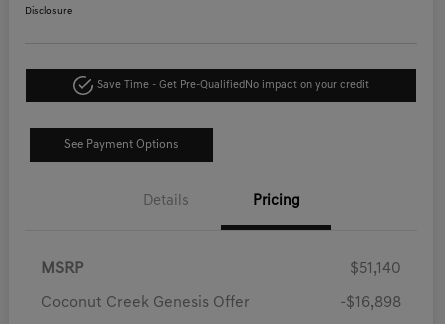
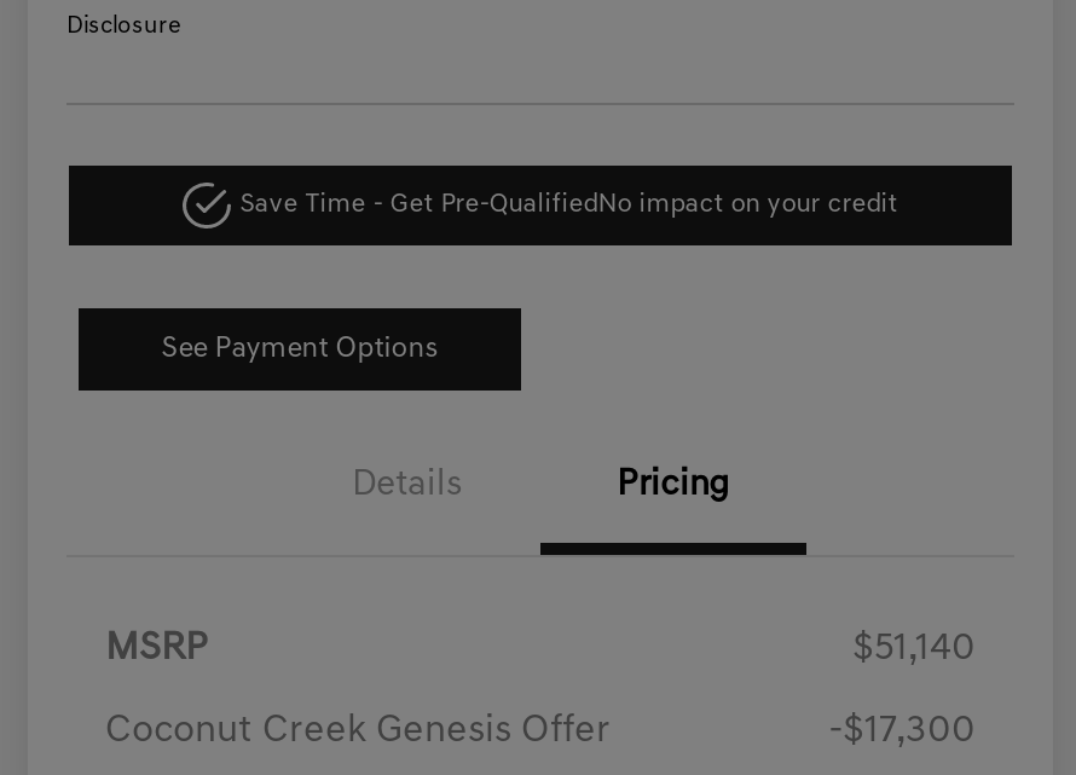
[340,295,401,311] -$16,898 -> [828,713,976,751] -$17,300

